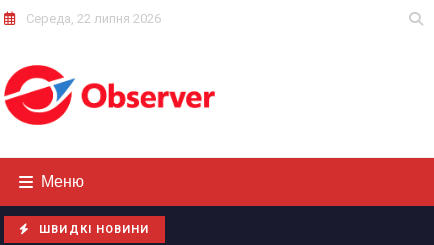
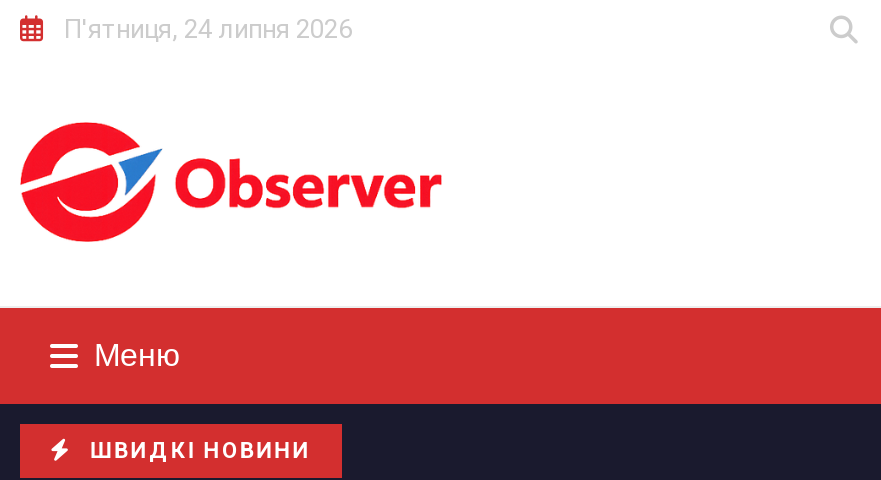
[23,11,161,26] Середа, 22 липня 2026 -> [58,14,352,44] П'ятниця, 24 липня 2026

